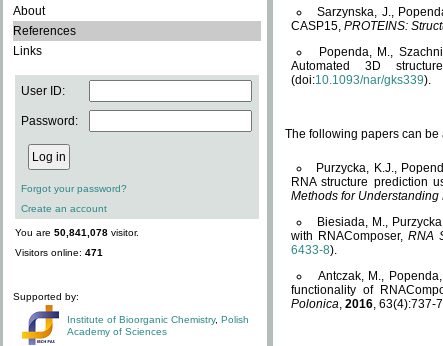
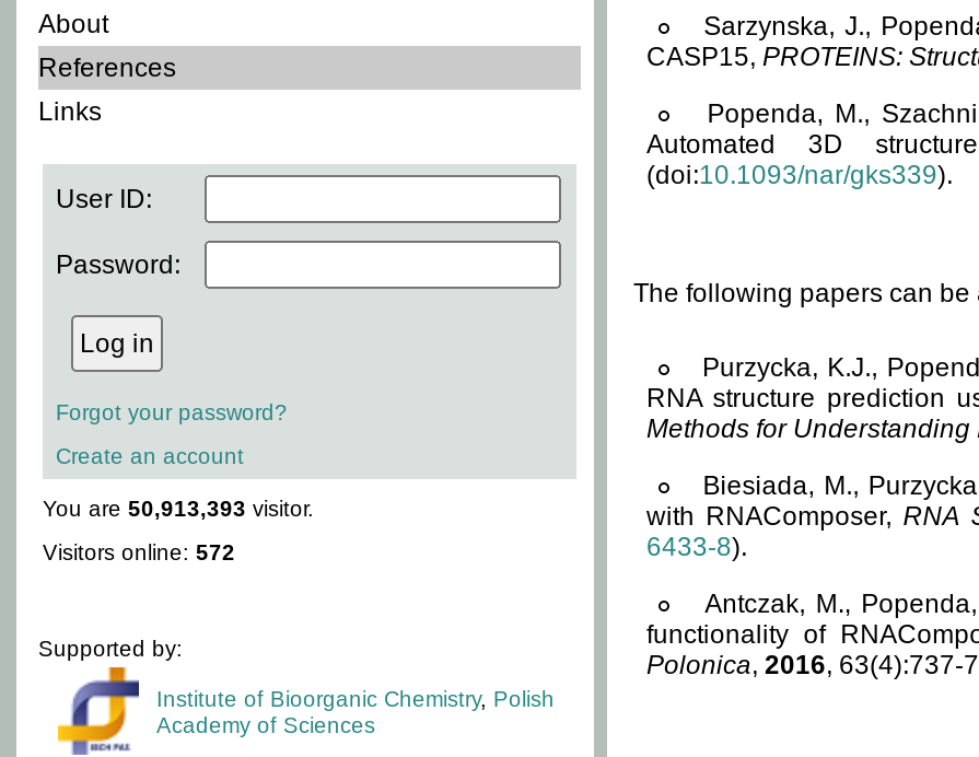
[15,227,139,238] You are 50,841,078 visitor. -> [43,497,314,521] You are 50,913,393 visitor.
[15,247,103,258] Visitors online: 471 -> [43,540,235,564] Visitors online: 572

